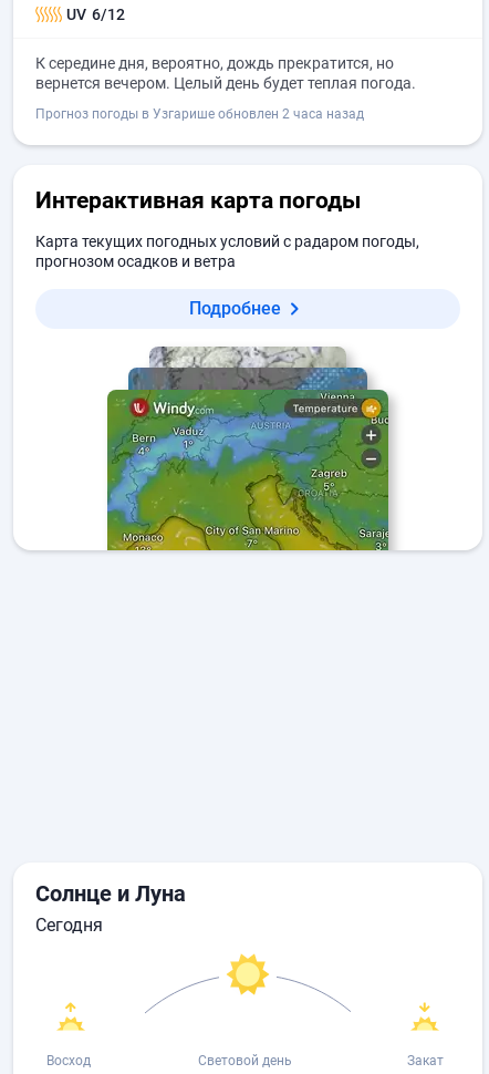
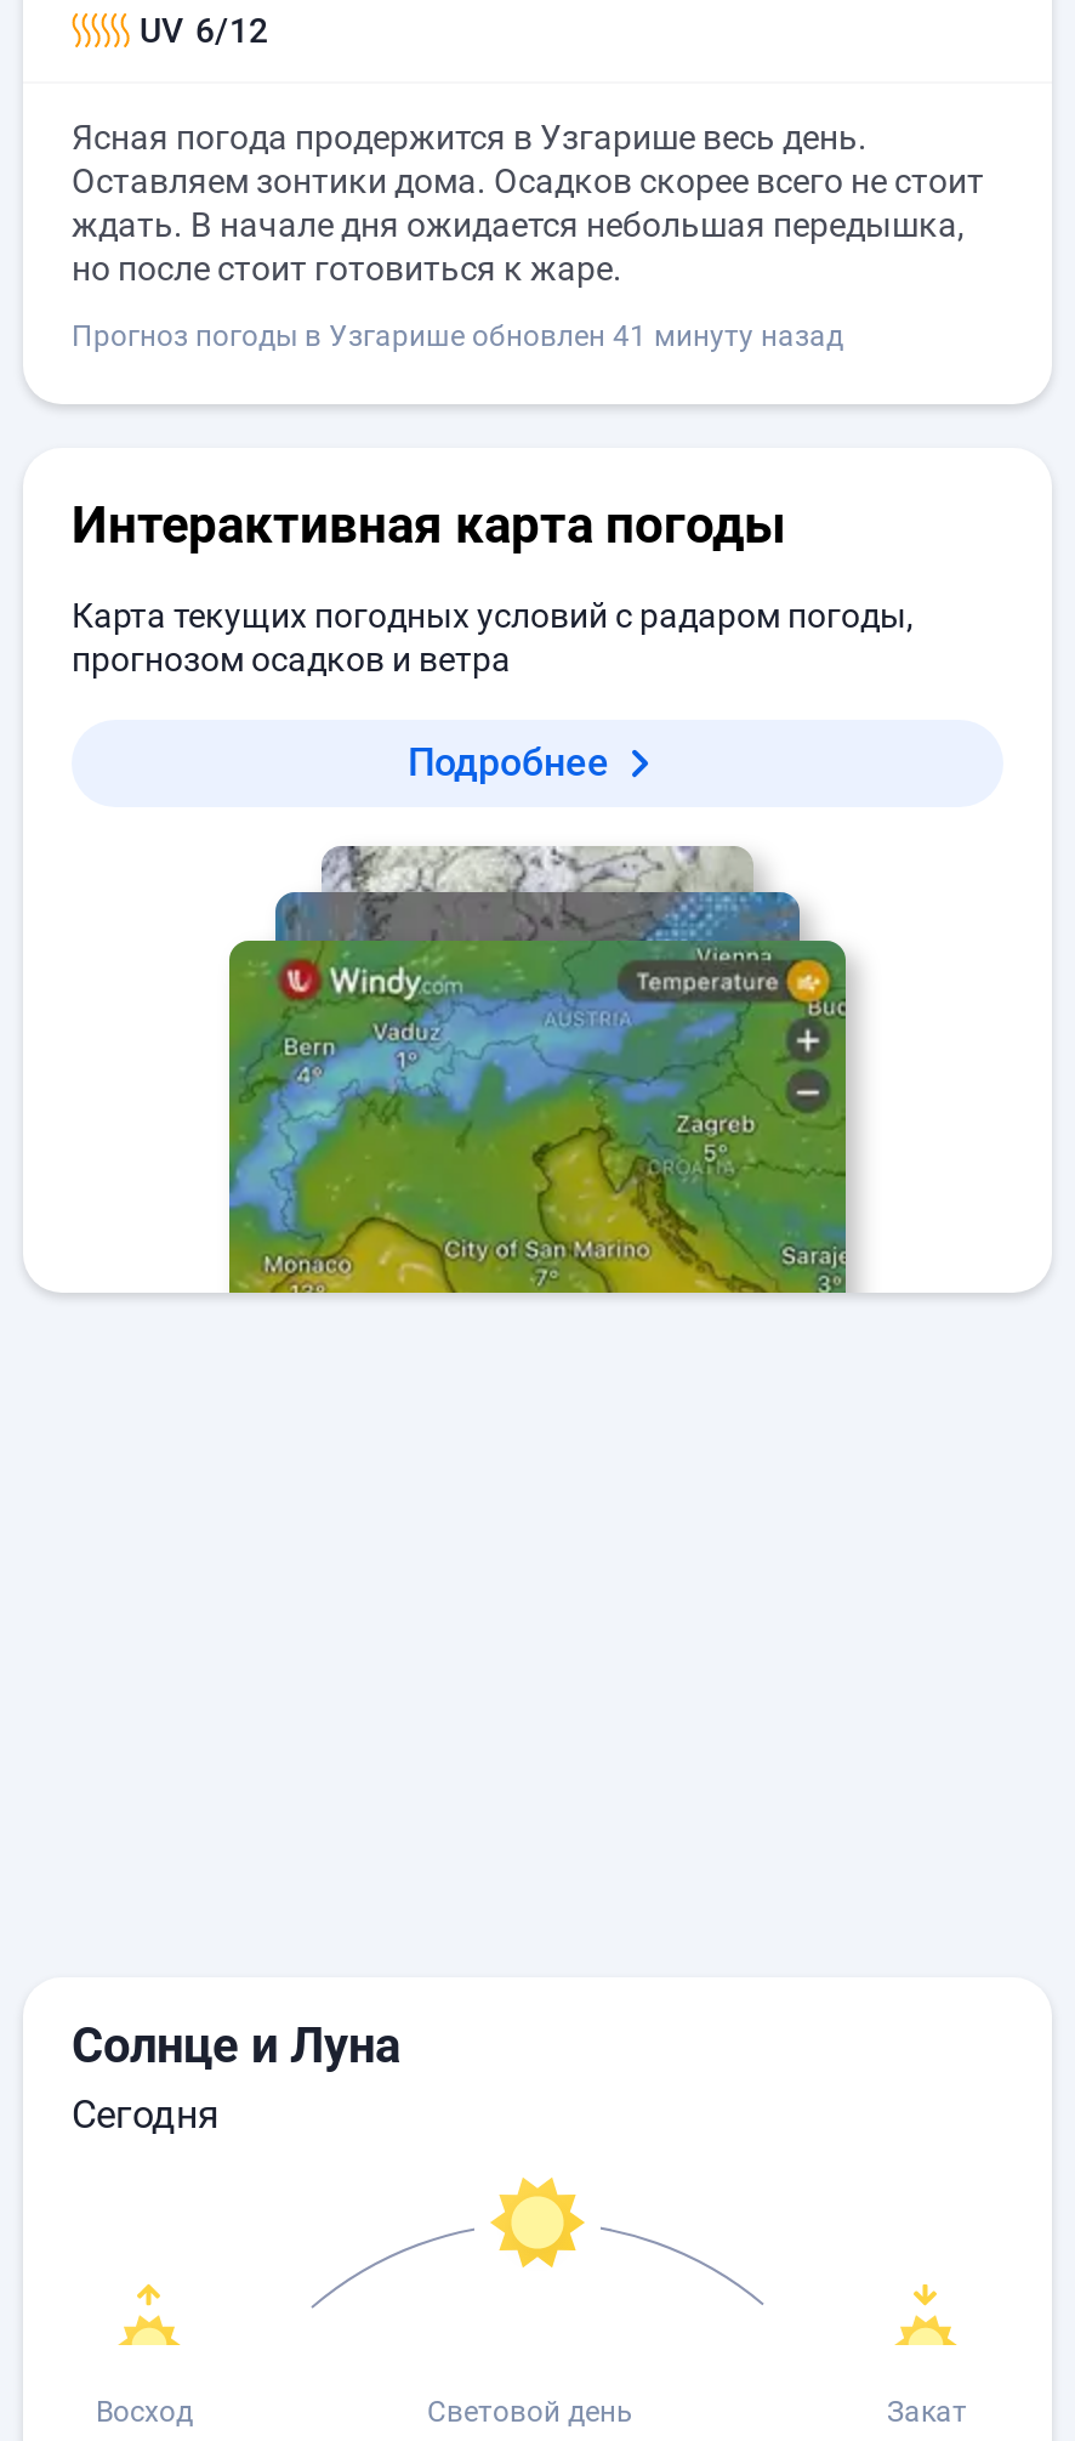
[35,54,416,92] К середине дня, вероятно, дождь прекратится, но | вернется вечером. Целый день будет теплая погода. -> [72,118,984,288] Ясная погода продержится в Узгарише весь день. | Оставляем зонтики дома. Осадков скорее всего не стоит | ждать. В начале дня ожидается небольшая передышка, | но после стоит готовиться к жаре.
[35,106,364,122] Прогноз погоды в Узгарише обновлен 2 часа назад -> [72,319,843,353] Прогноз погоды в Узгарише обновлен 41 минуту назад

